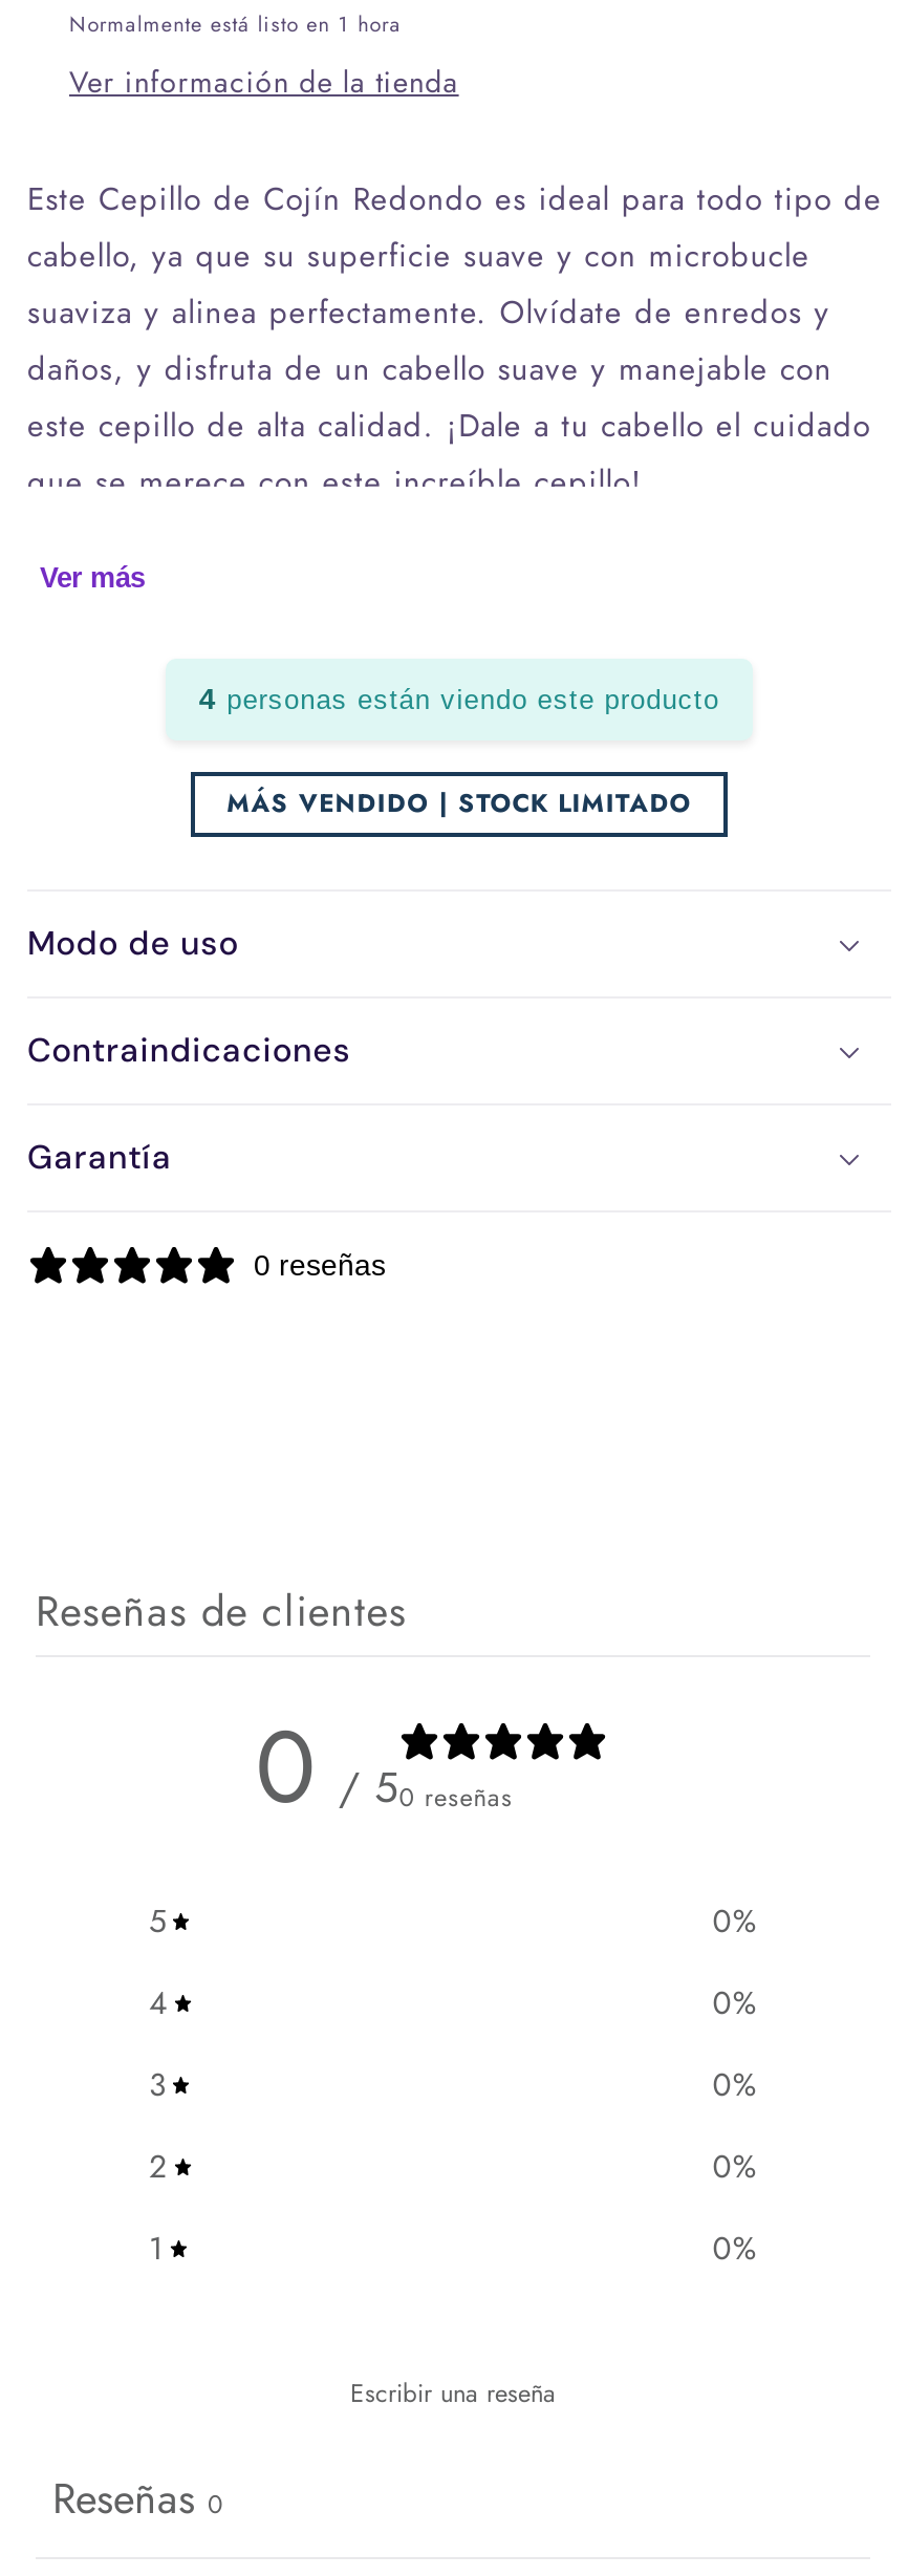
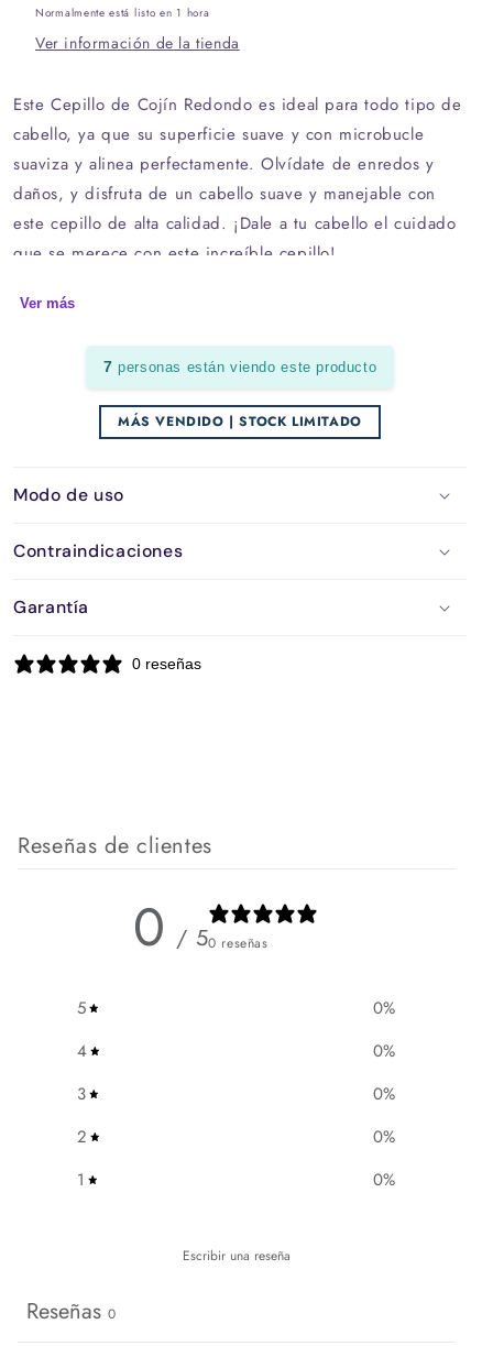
[199,682,719,716] 4 personas están viendo este producto -> [103,358,376,375] 7 personas están viendo este producto

